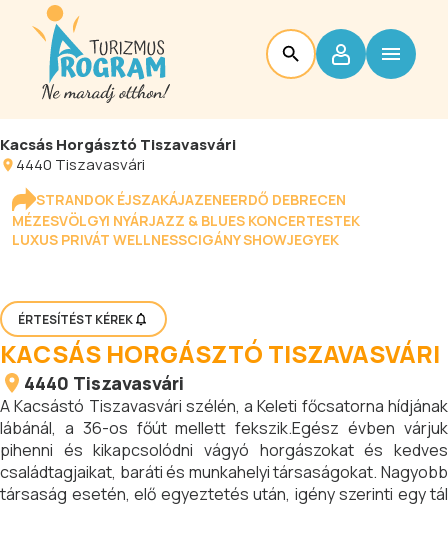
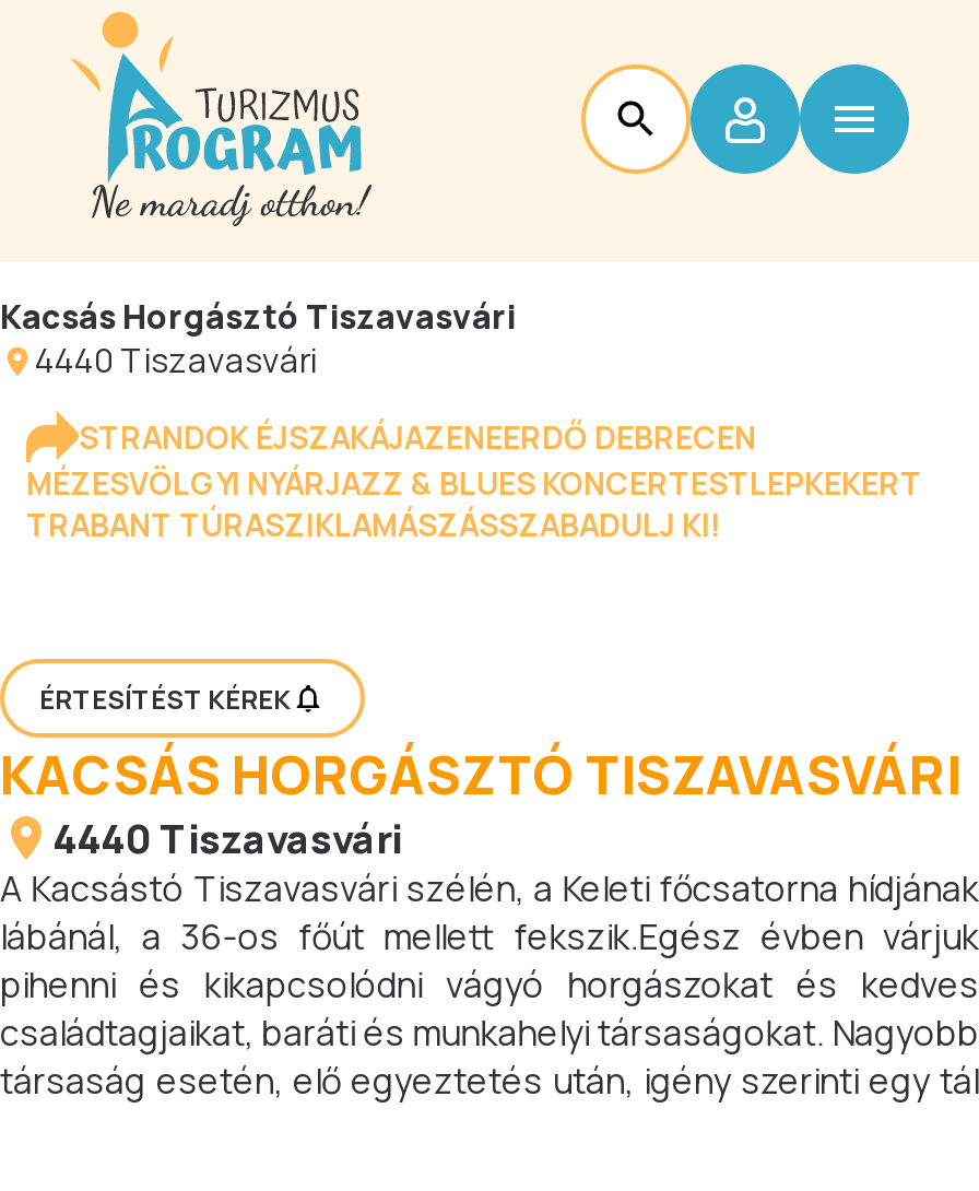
[12,211,360,249] MÉZESVÖLGYI NYÁRJAZZ & BLUES KONCERTESTEK | LUXUS PRIVÁT WELLNESSCIGÁNY SHOWJEGYEK -> [26,462,922,545] MÉZESVÖLGYI NYÁRJAZZ & BLUES KONCERTESTLEPKEKERT | TRABANT TÚRASZIKLAMÁSZÁSSZABADULJ KI!

